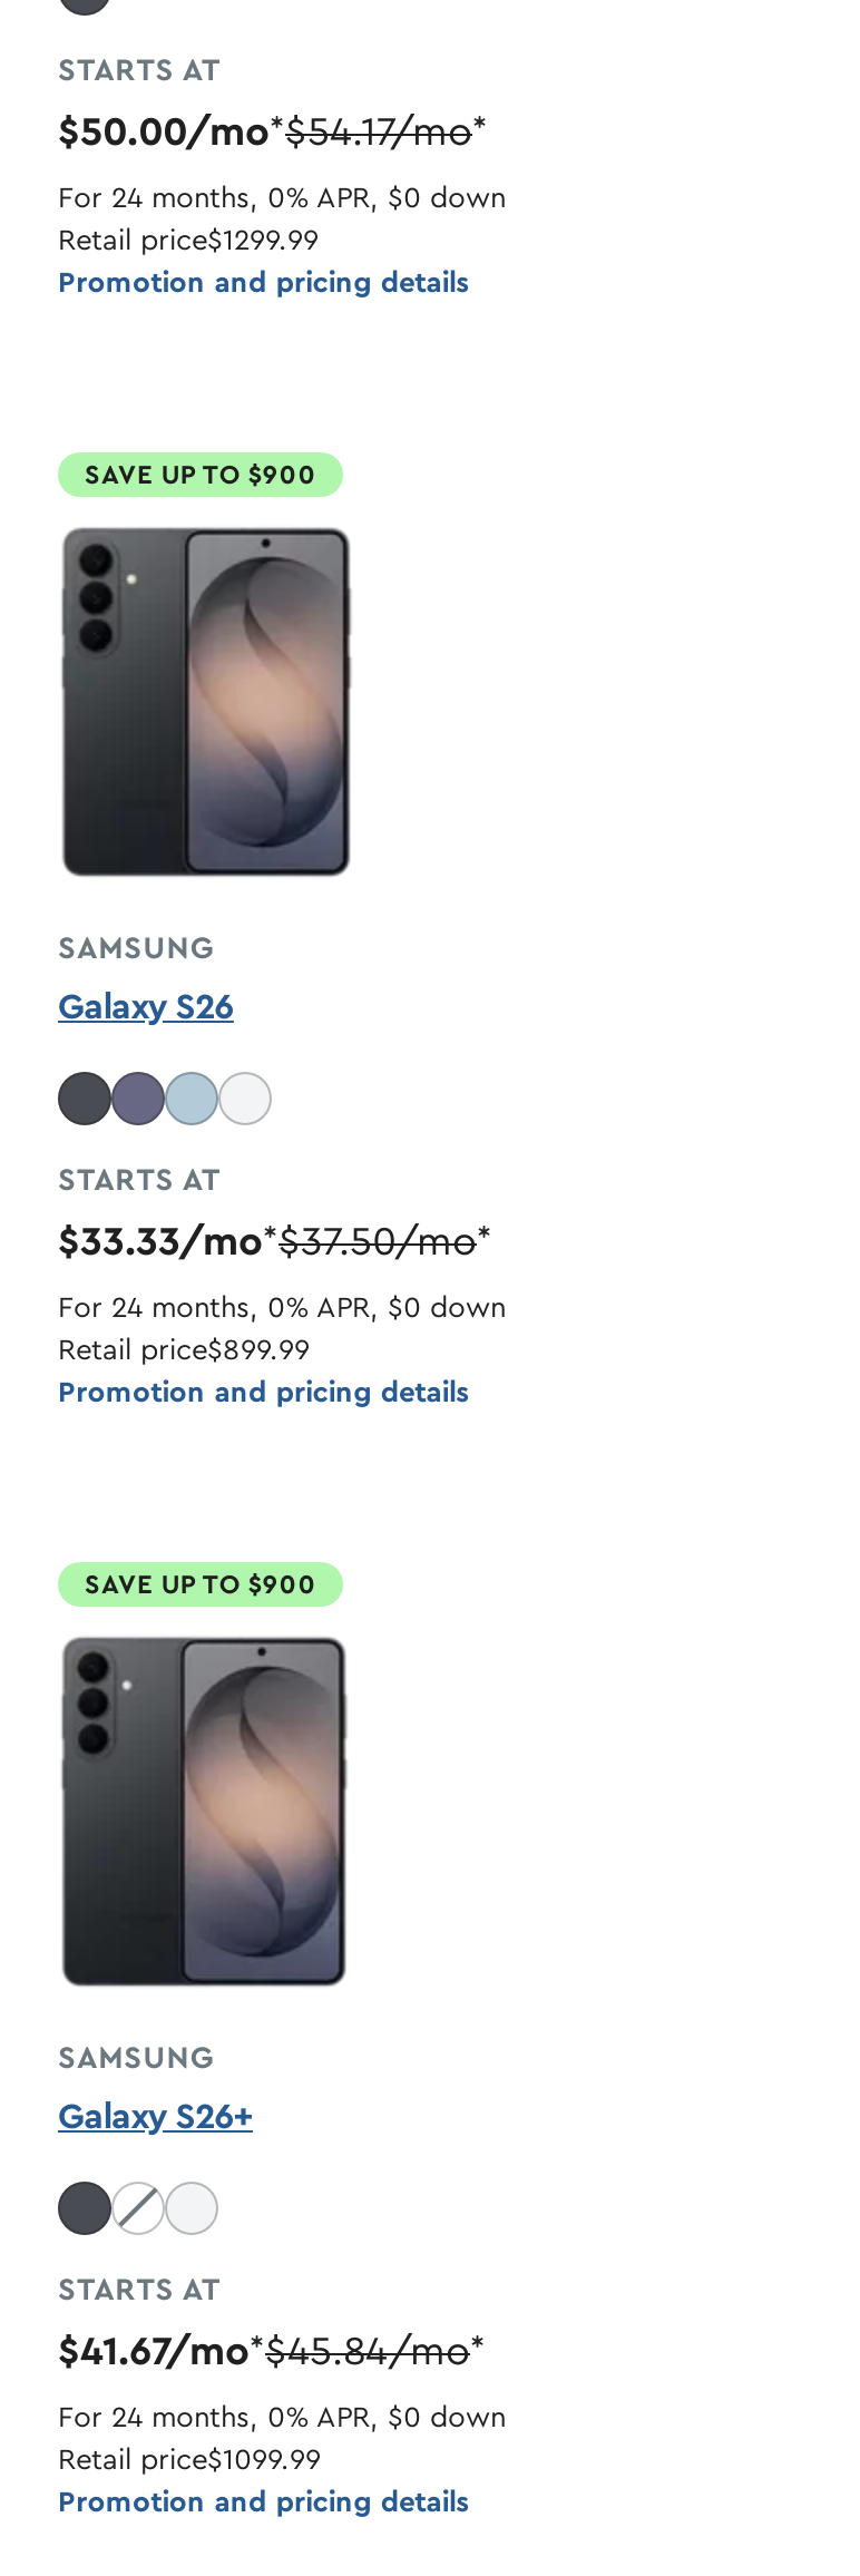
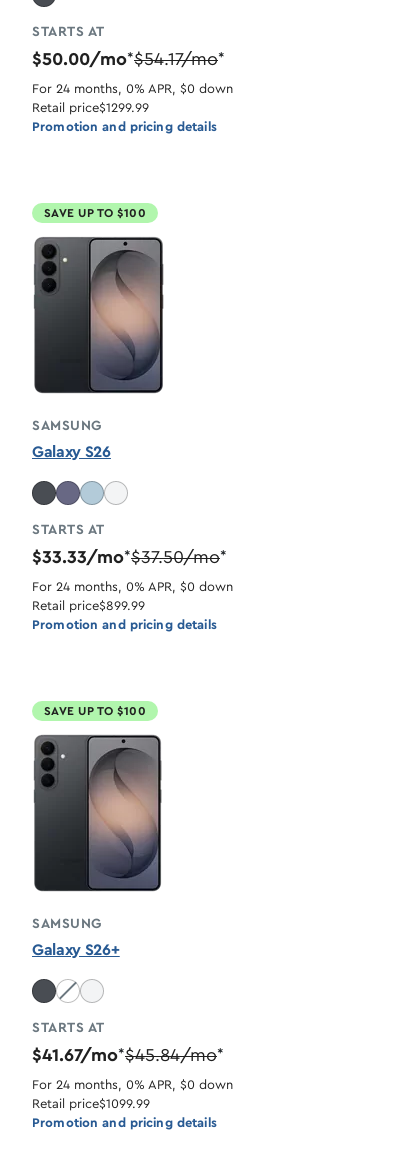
[85,461,317,488] SAVE UP TO $900 -> [44,207,146,219] SAVE UP TO $100
[85,1571,317,1598] SAVE UP TO $900 -> [44,705,146,717] SAVE UP TO $100

